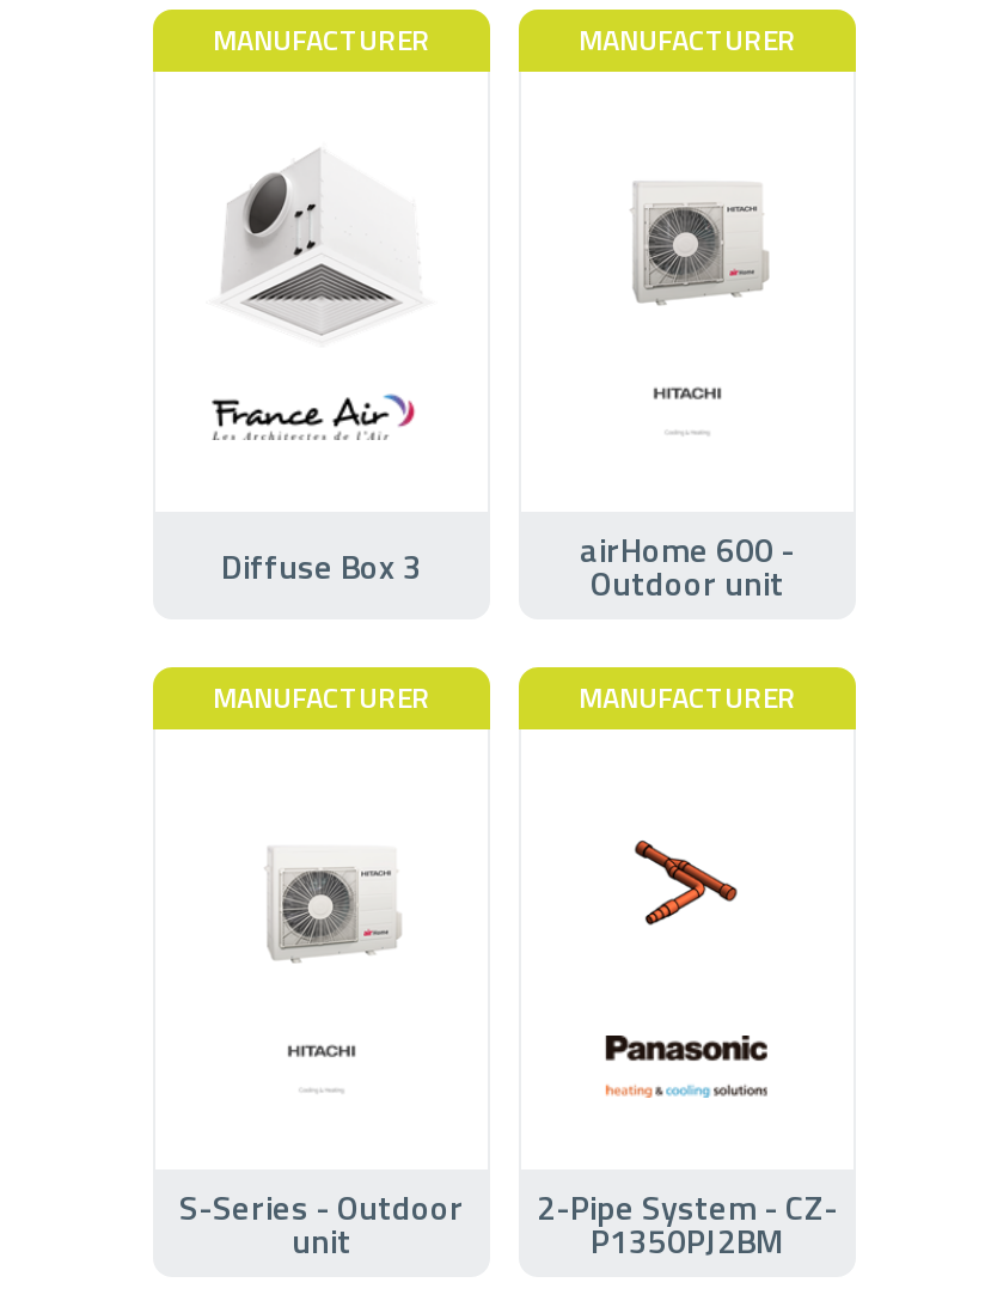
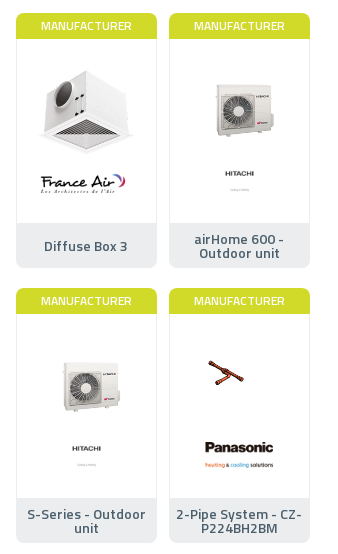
[614,839,739,928] [image] -> [207,360,260,395] [image]
[591,1214,784,1264] P1350PJ2BM -> [201,517,278,538] P224BH2BM

